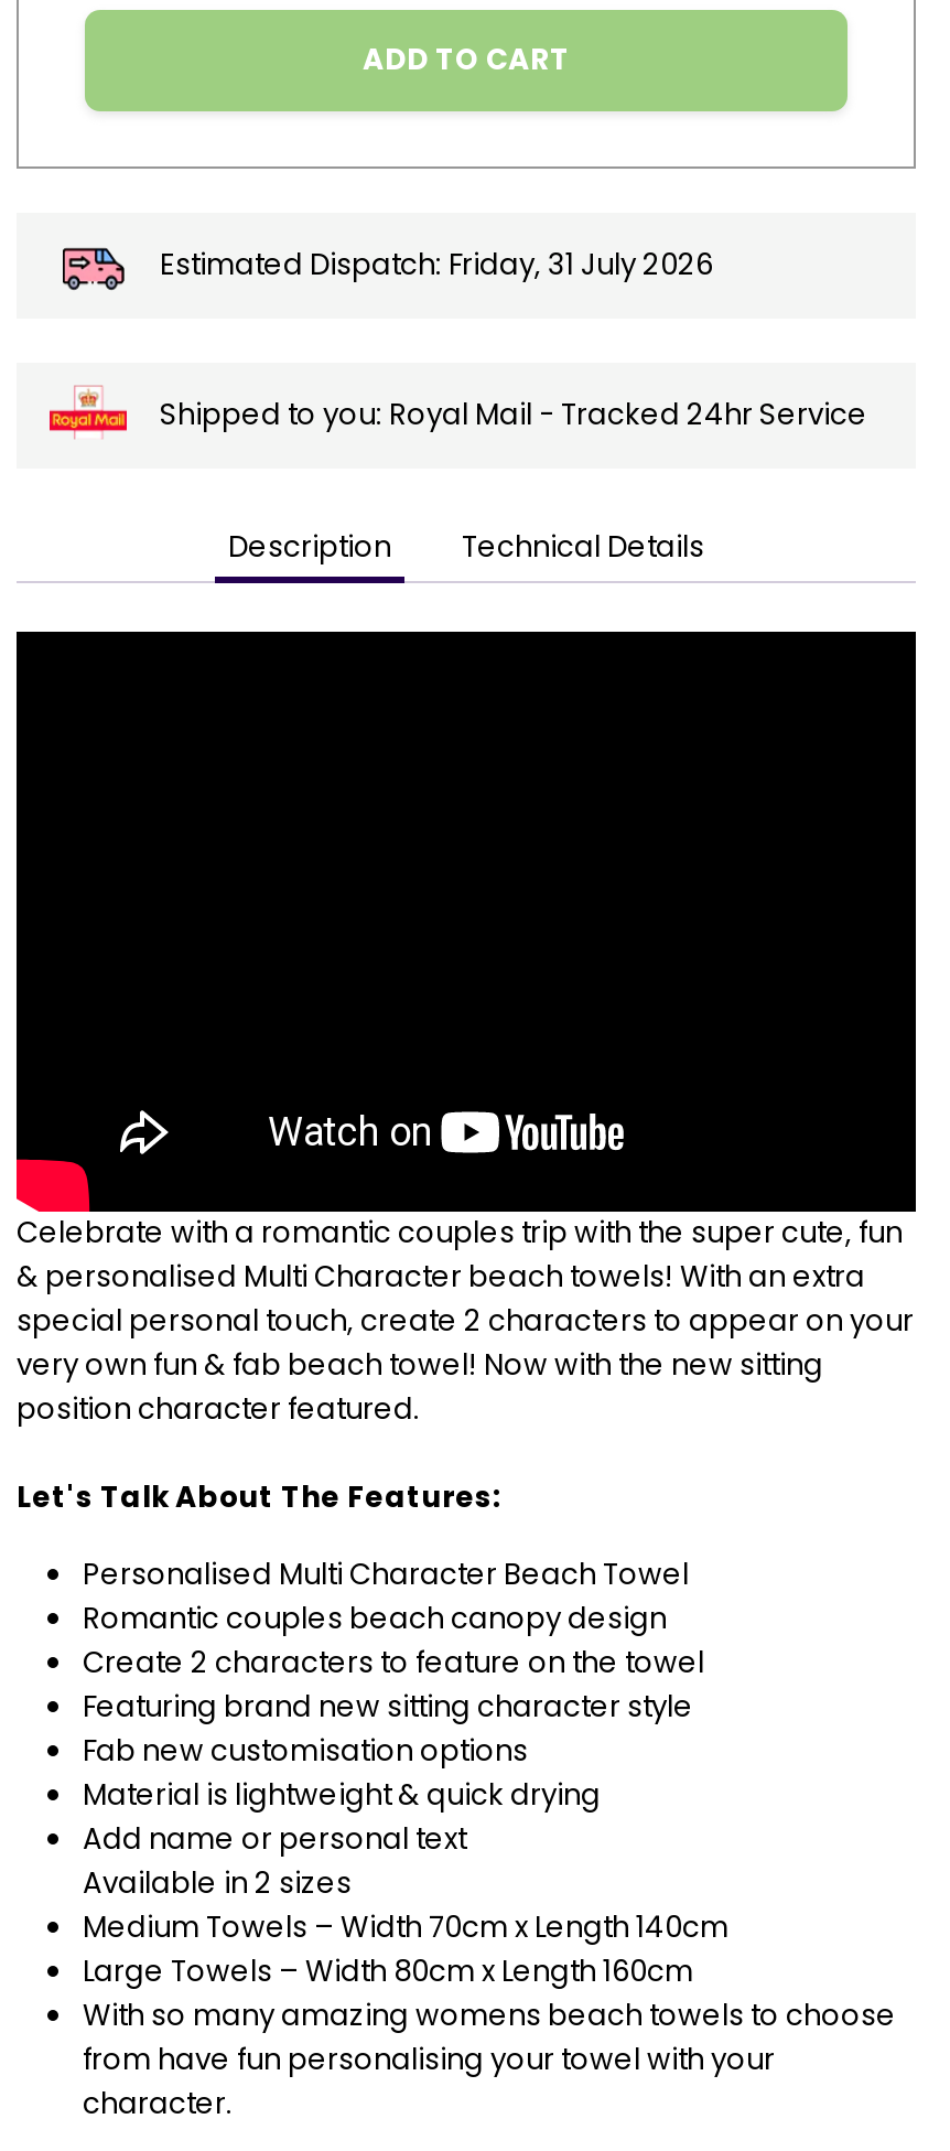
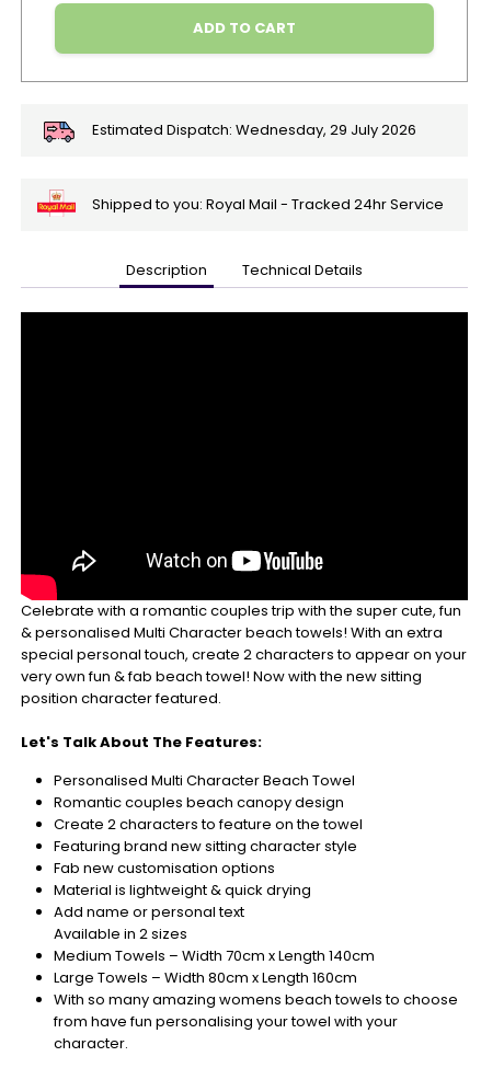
[160,243,713,284] Estimated Dispatch: Friday, 31 July 2026 -> [92,119,416,140] Estimated Dispatch: Wednesday, 29 July 2026

